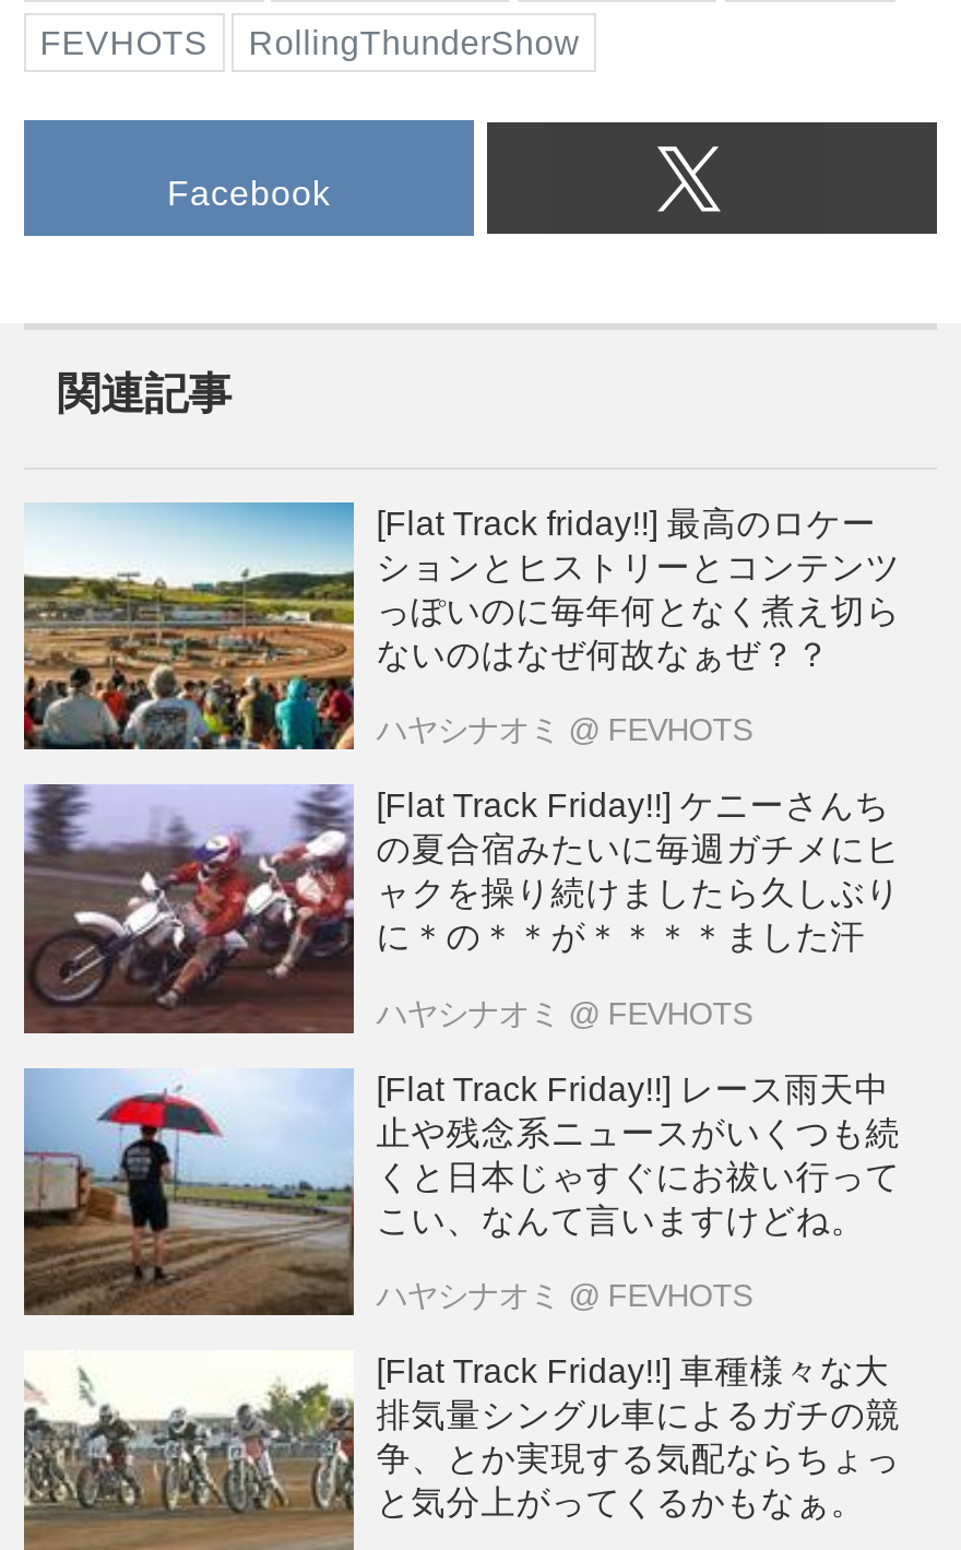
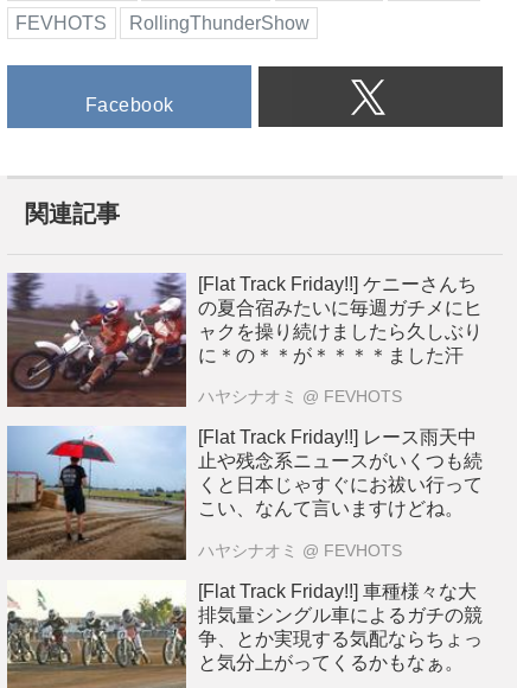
[22,502,900,752] [image] | [Flat Track friday!!] 最高のロケー | ションとヒストリーとコンテンツ | っぽいのに毎年何となく煮え切ら | ないのはなぜ何故なぁぜ？？ | ハヤシナオミ@ FEVHOTS -> none

